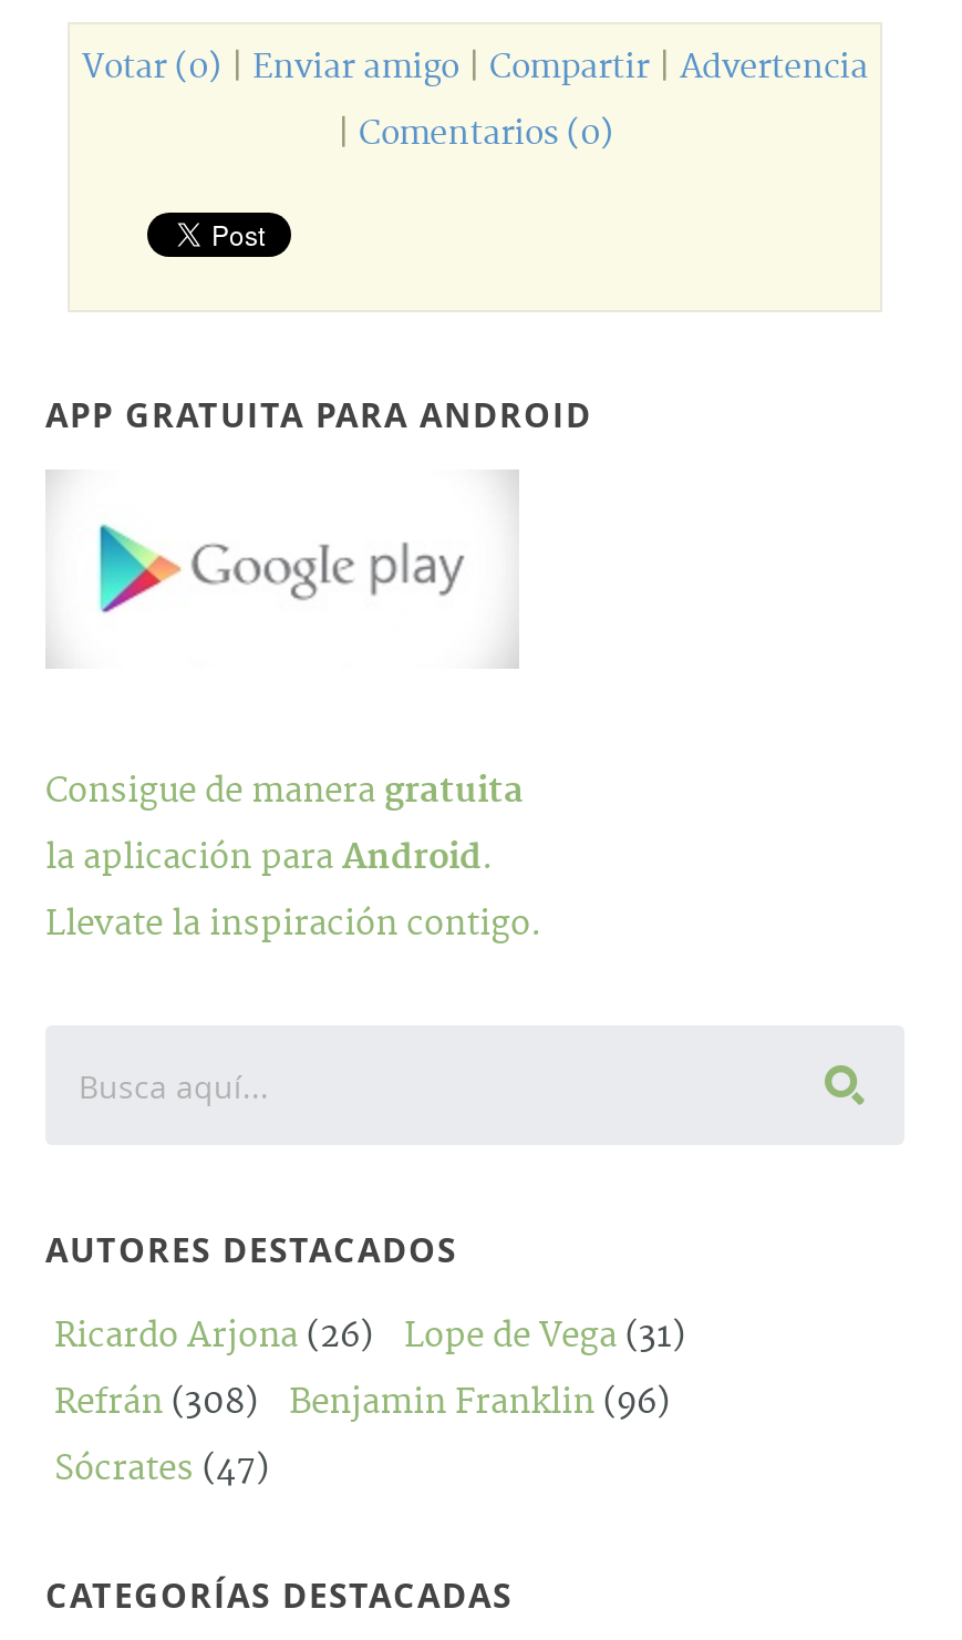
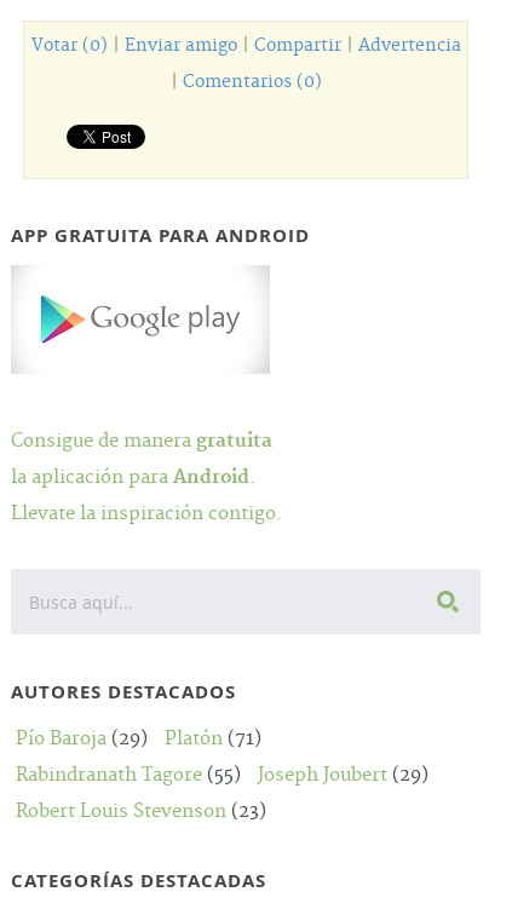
[54,1316,685,1358] Ricardo Arjona (26) | Lope de Vega (31) -> [16,727,261,750] Pío Baroja (29) | Platón (71)
[54,1382,670,1424] Refrán (308) | Benjamin Franklin (96) -> [16,764,428,787] Rabindranath Tagore (55) | Joseph Joubert (29)
[54,1448,269,1491] Sócrates (47) -> [16,800,266,823] Robert Louis Stevenson (23)

